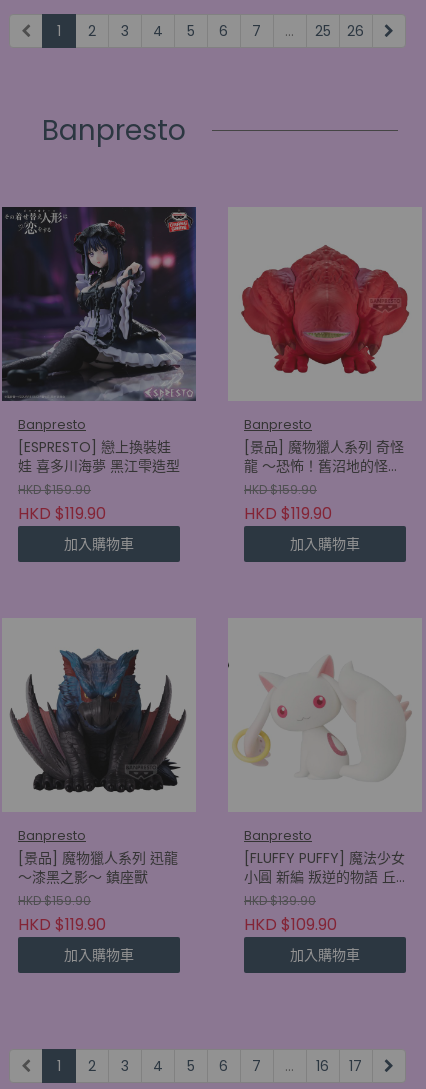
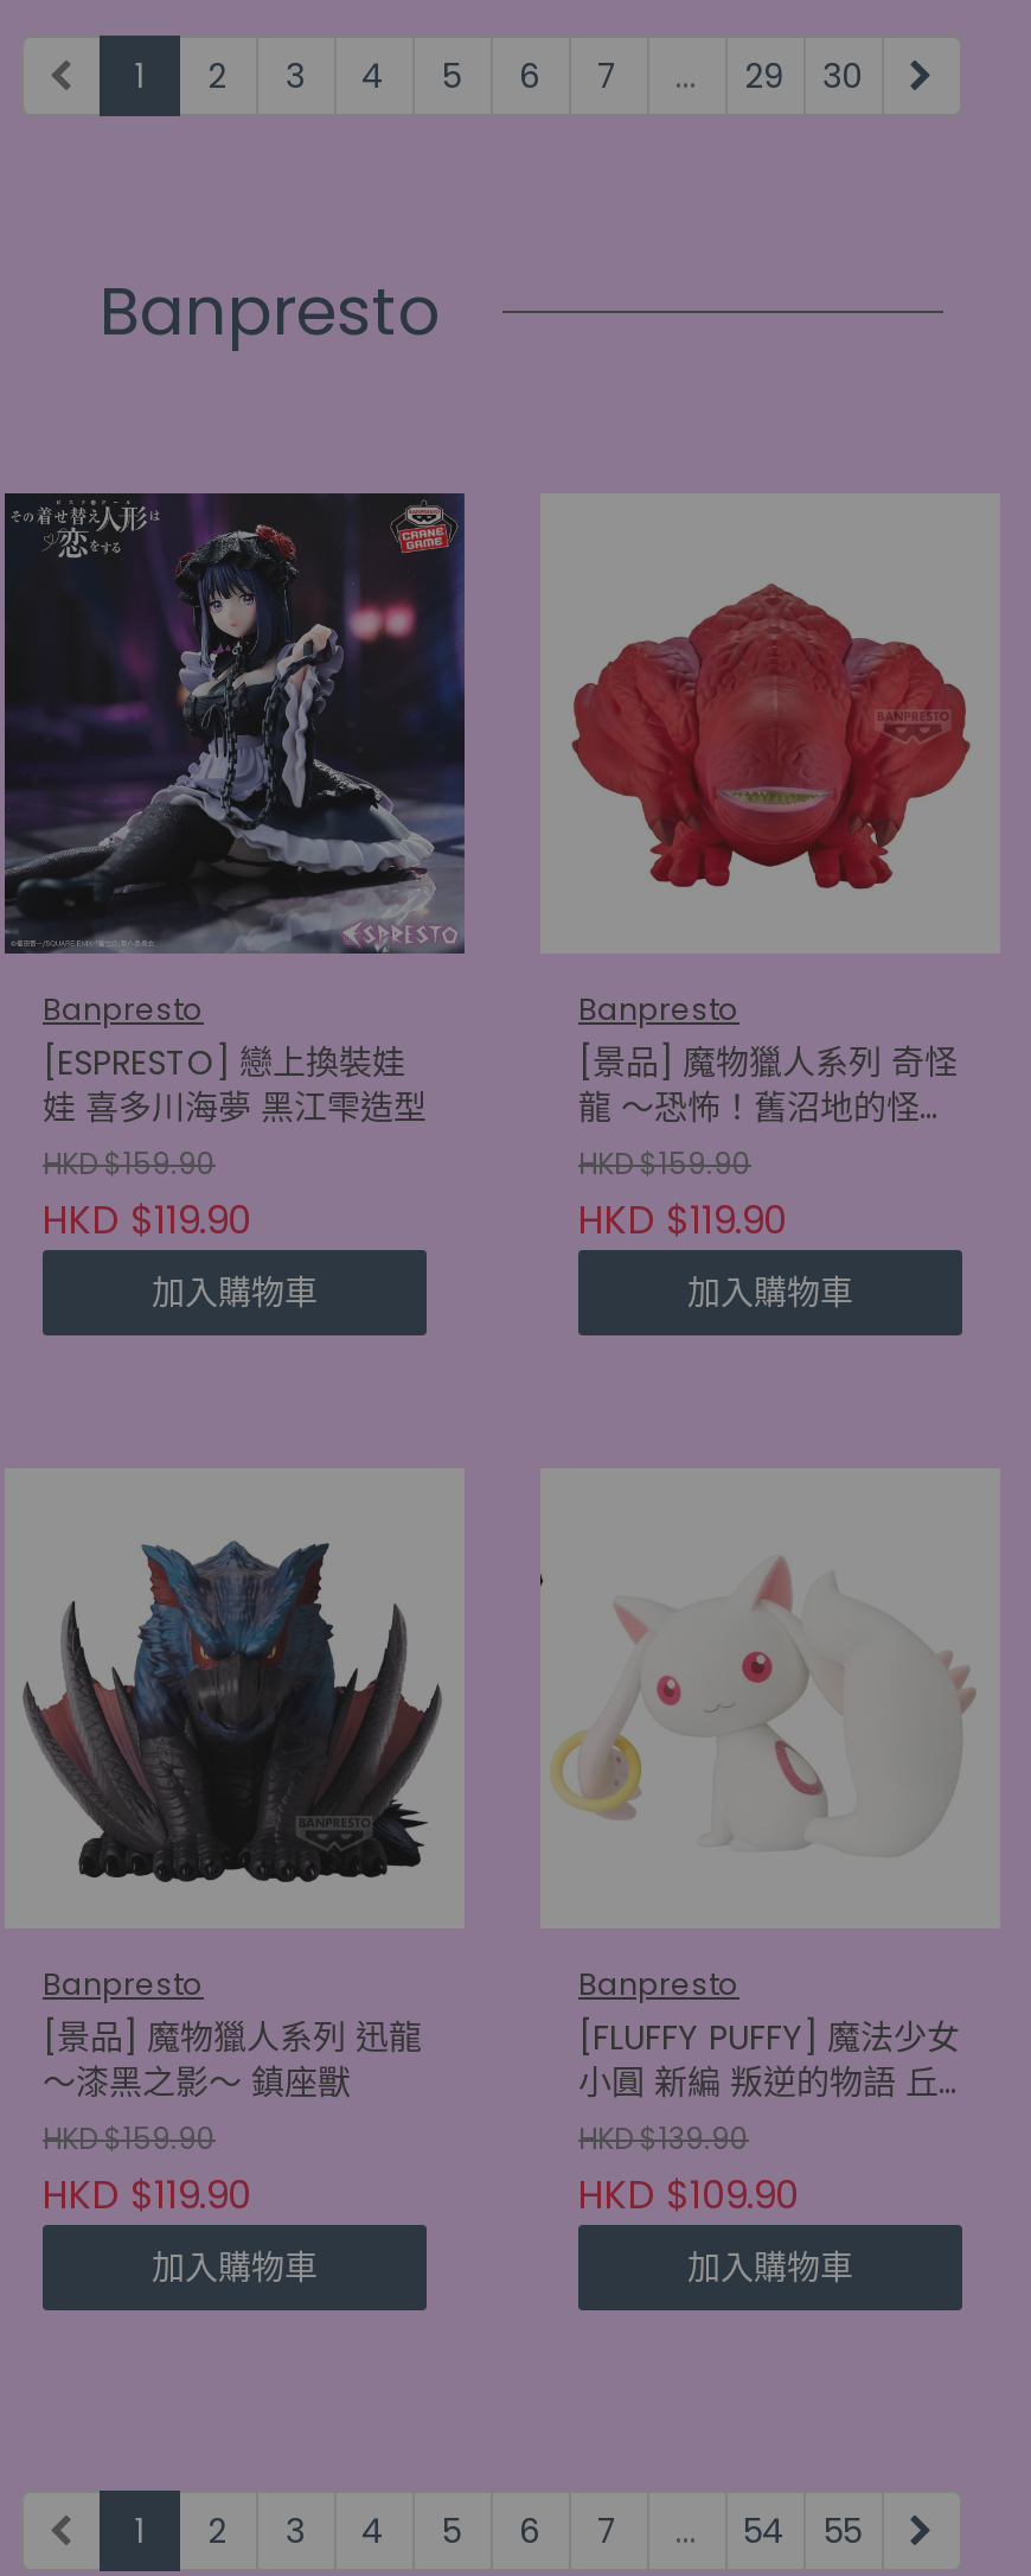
[314,21,330,41] 25 -> [744,53,785,100] 29
[347,21,364,41] 26 -> [822,53,863,100] 30
[316,1056,329,1076] 16 -> [743,2507,786,2554] 54
[349,1056,362,1076] 17 -> [824,2507,862,2554] 55

